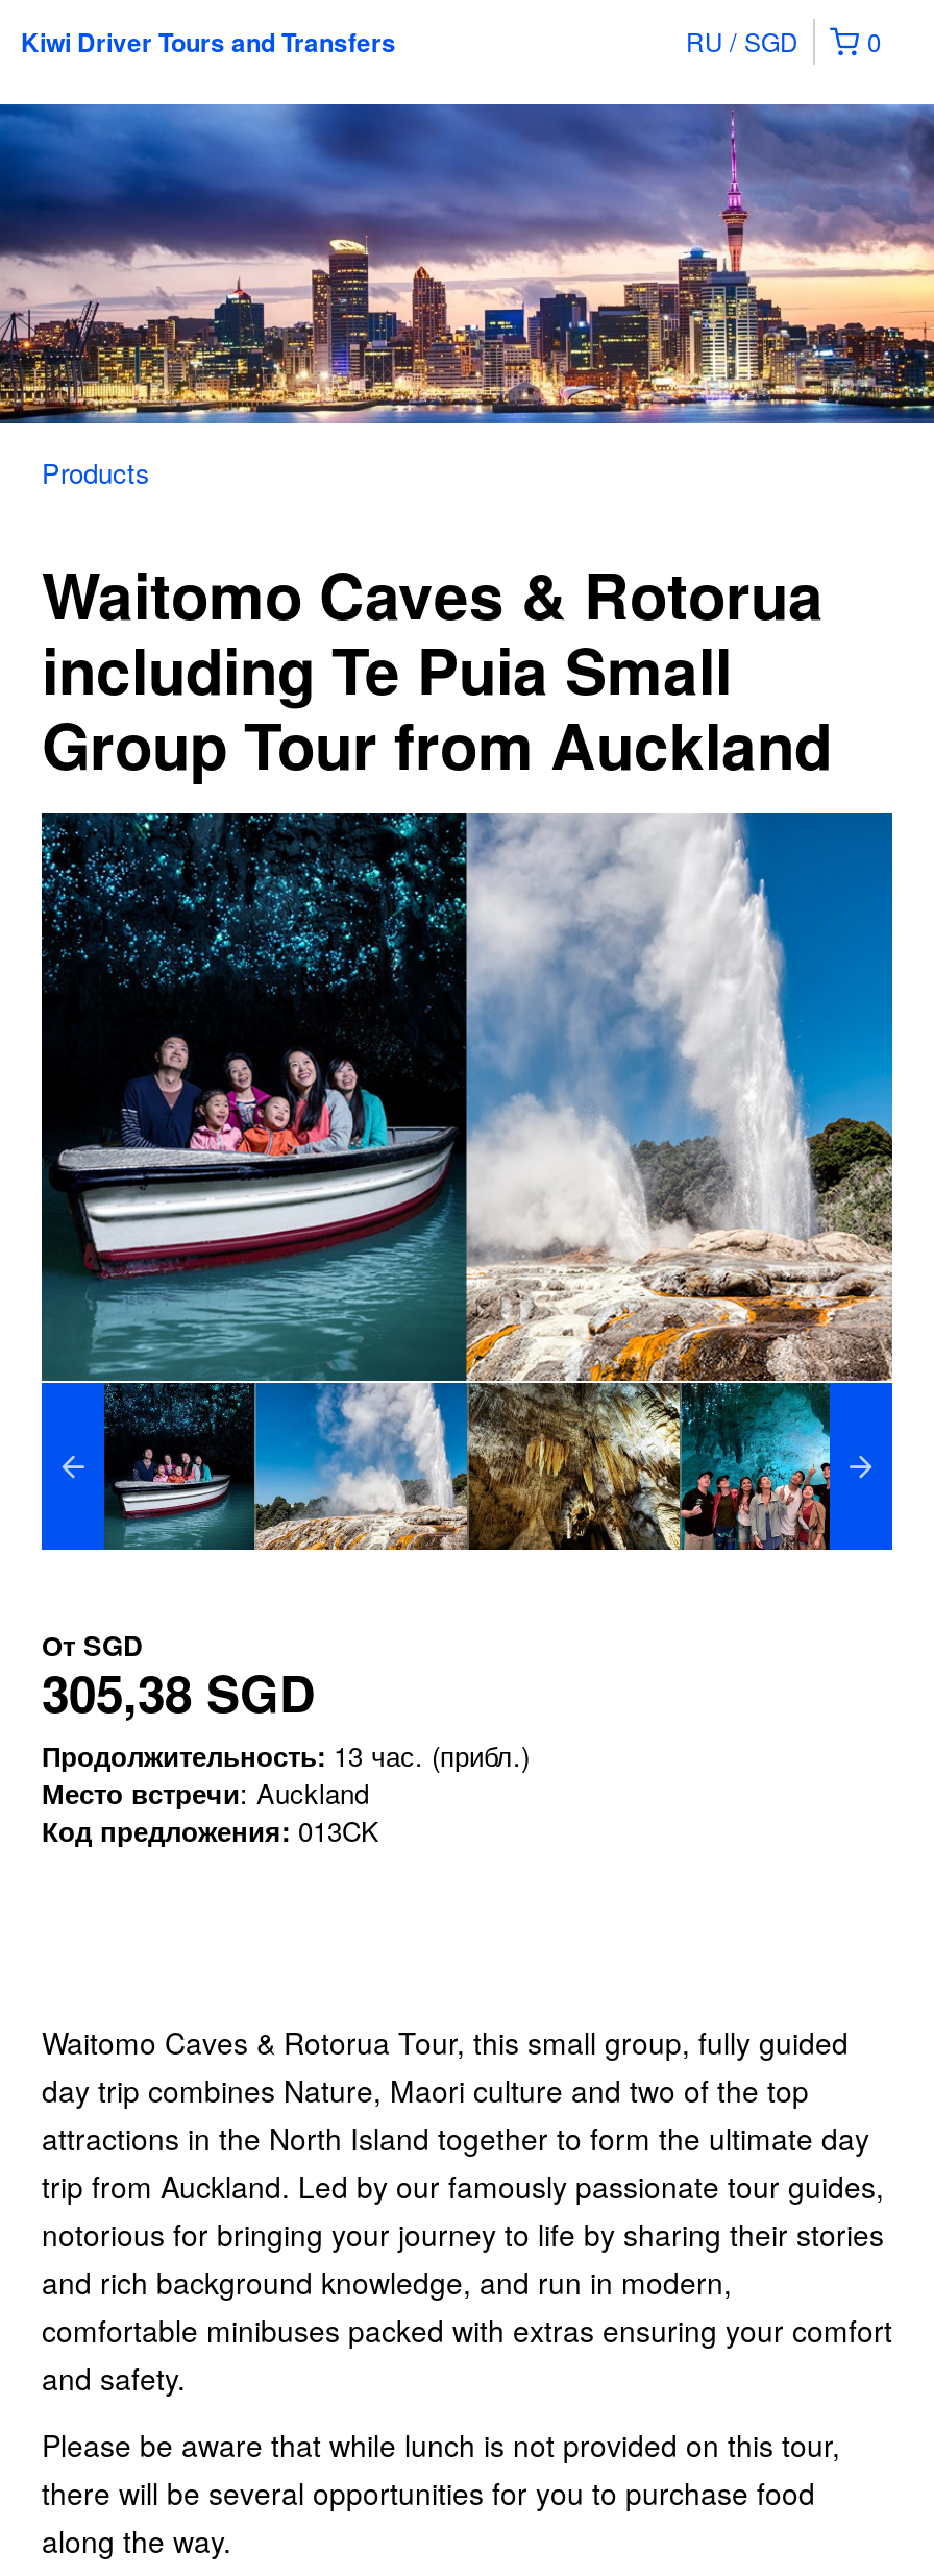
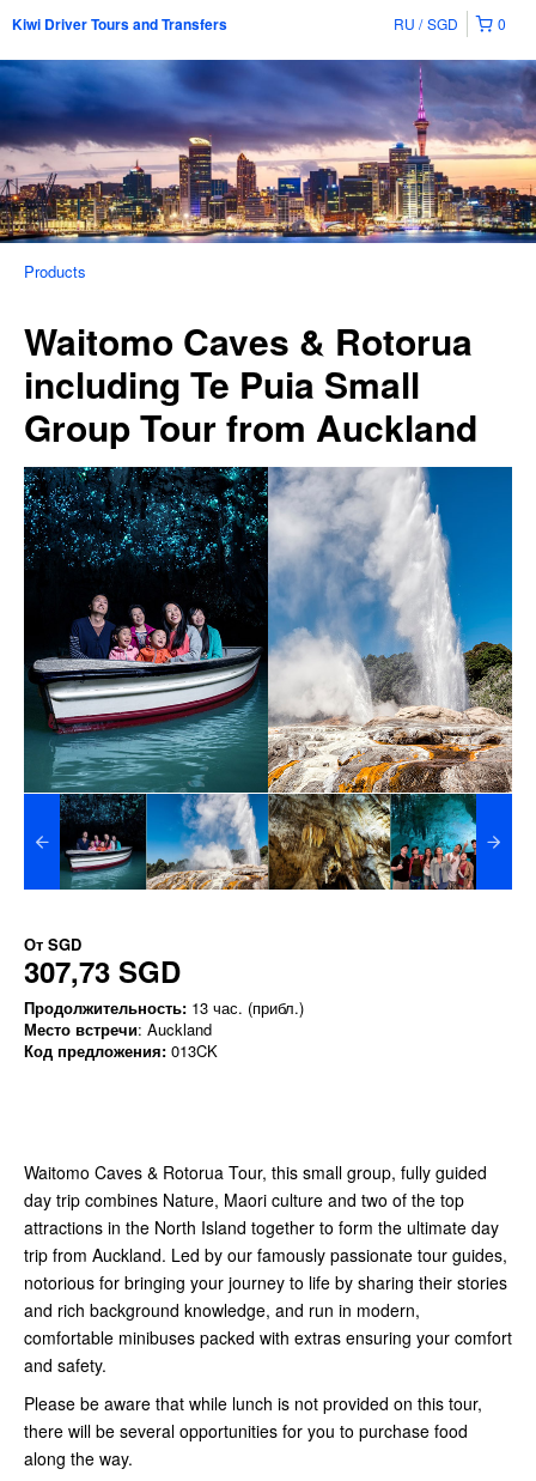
[42,1657,315,1728] 305,38 SGD -> [24,951,181,992] 307,73 SGD

